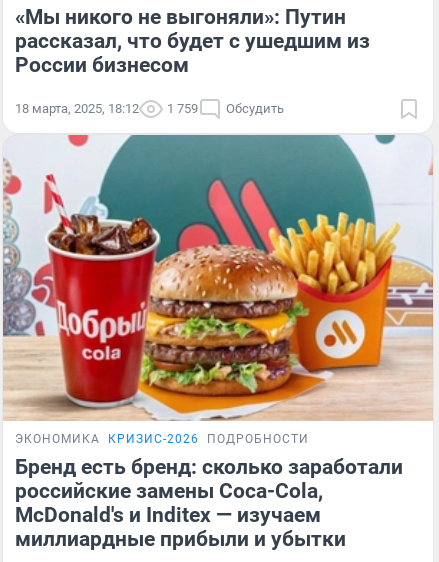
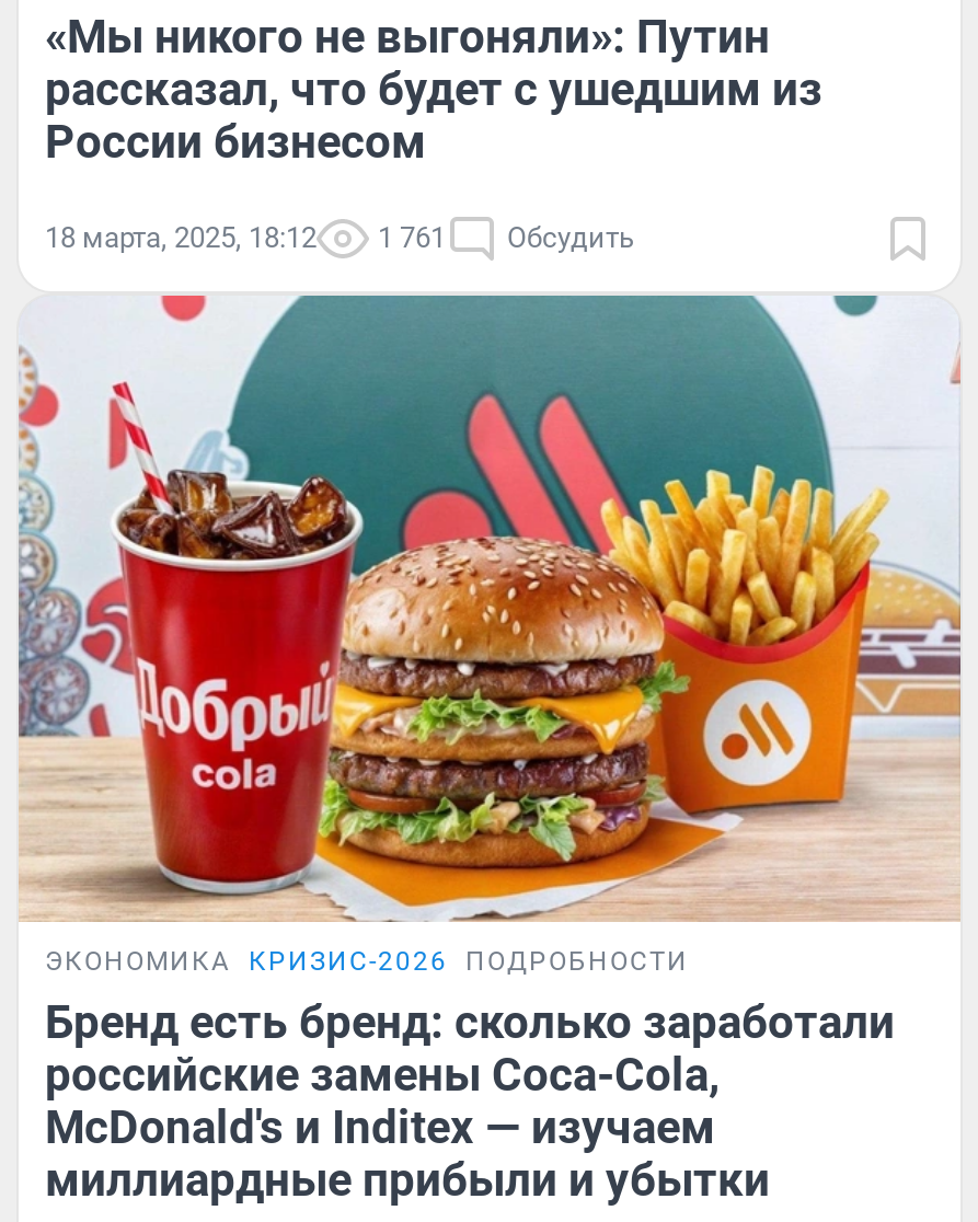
[15,101,284,116] 18 марта, 2025, 18:12 1 759 Обсудить -> [45,220,634,253] 18 марта, 2025, 18:12 1 761 Обсудить

